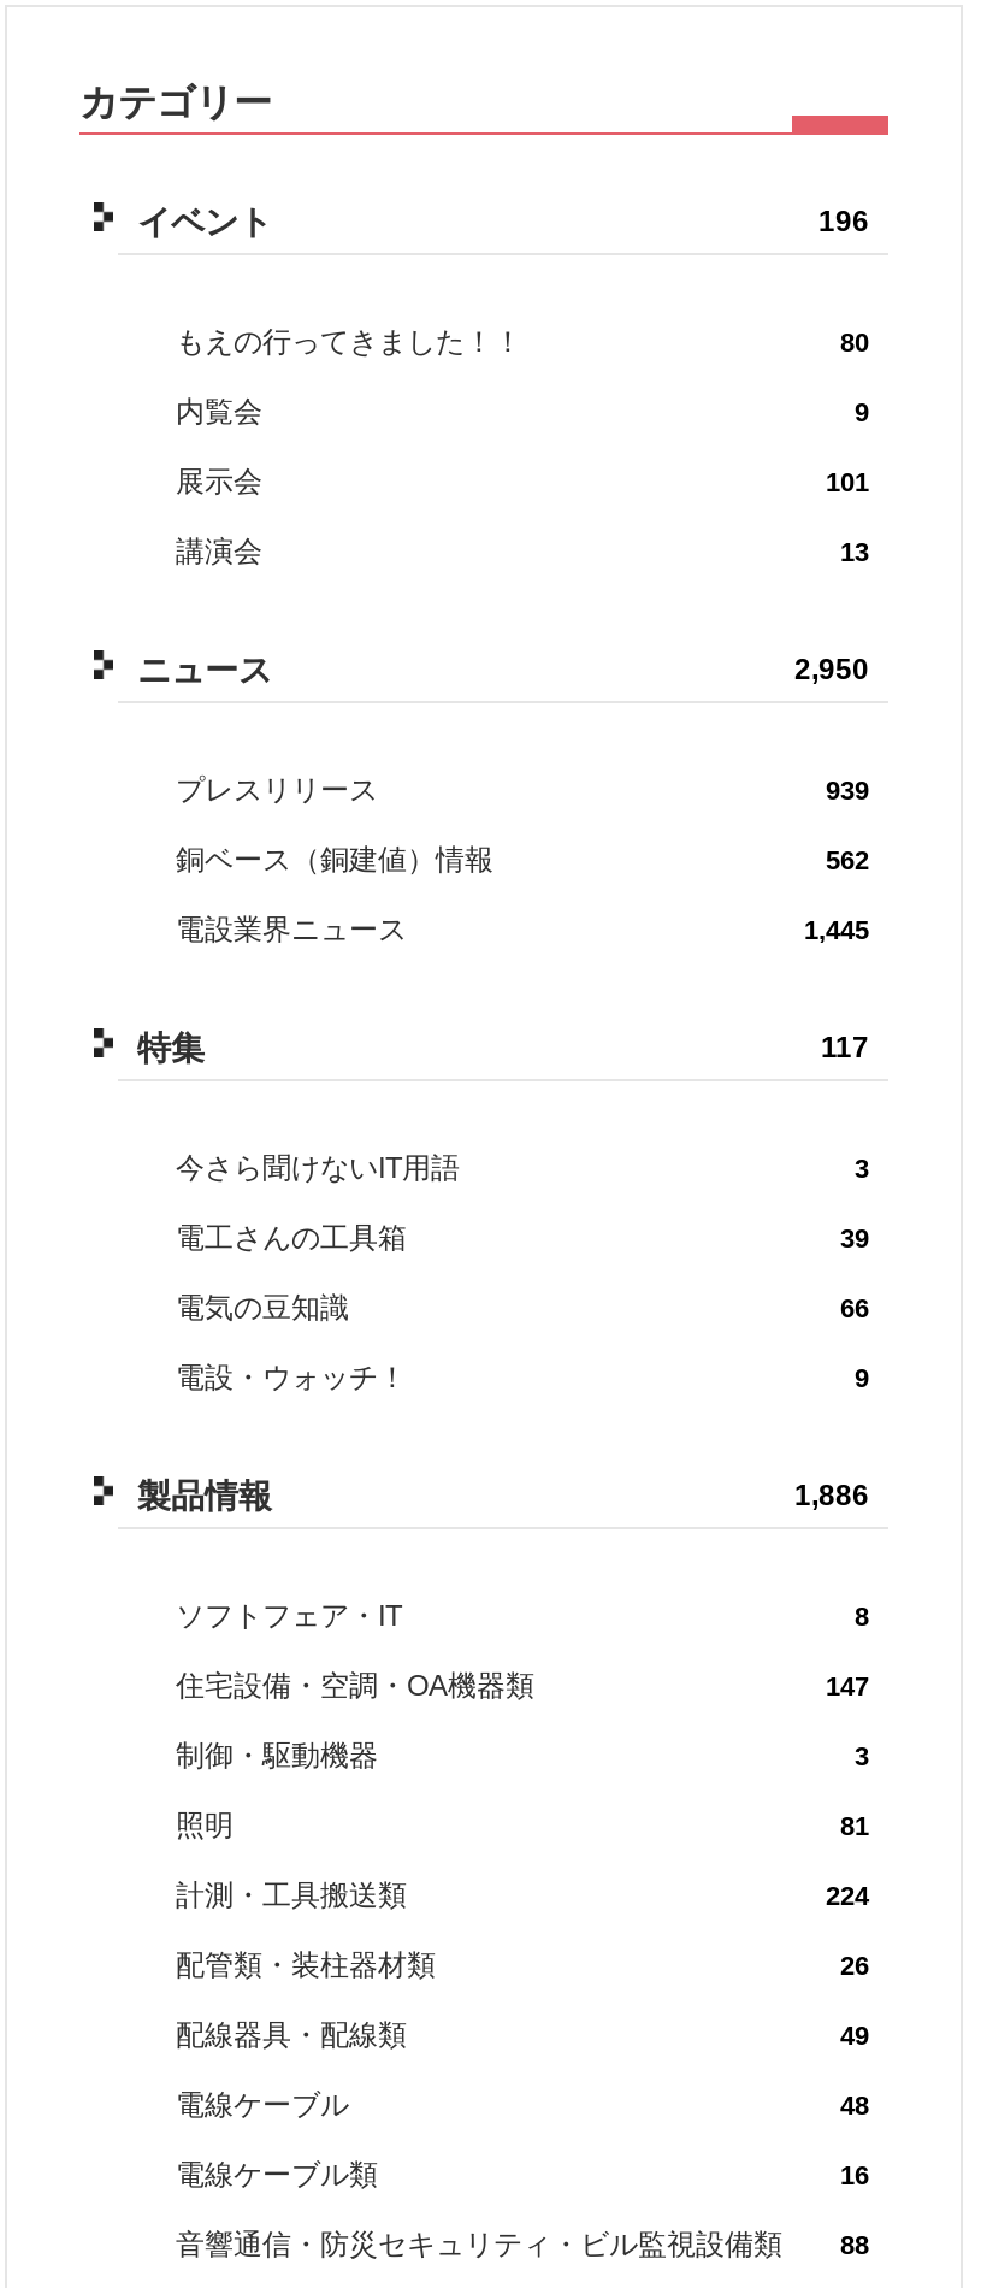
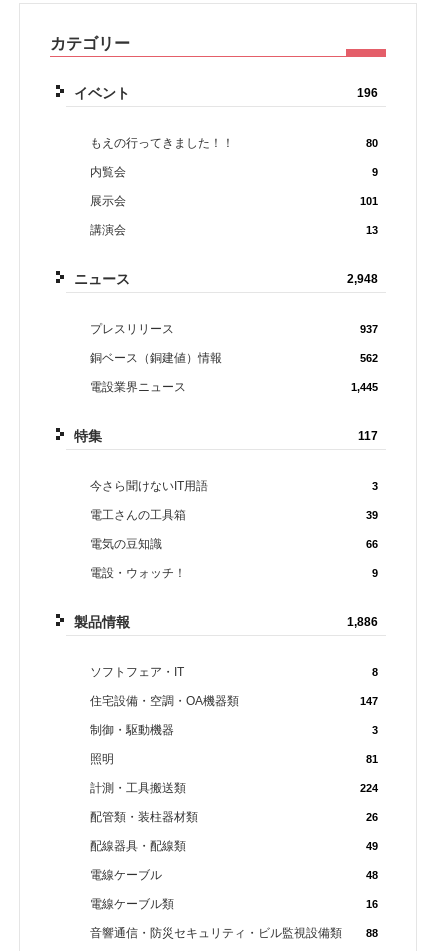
[794,654,869,687] 2,950 -> [347,272,378,286] 2,948
[826,776,869,805] 939 -> [360,323,378,335] 937

